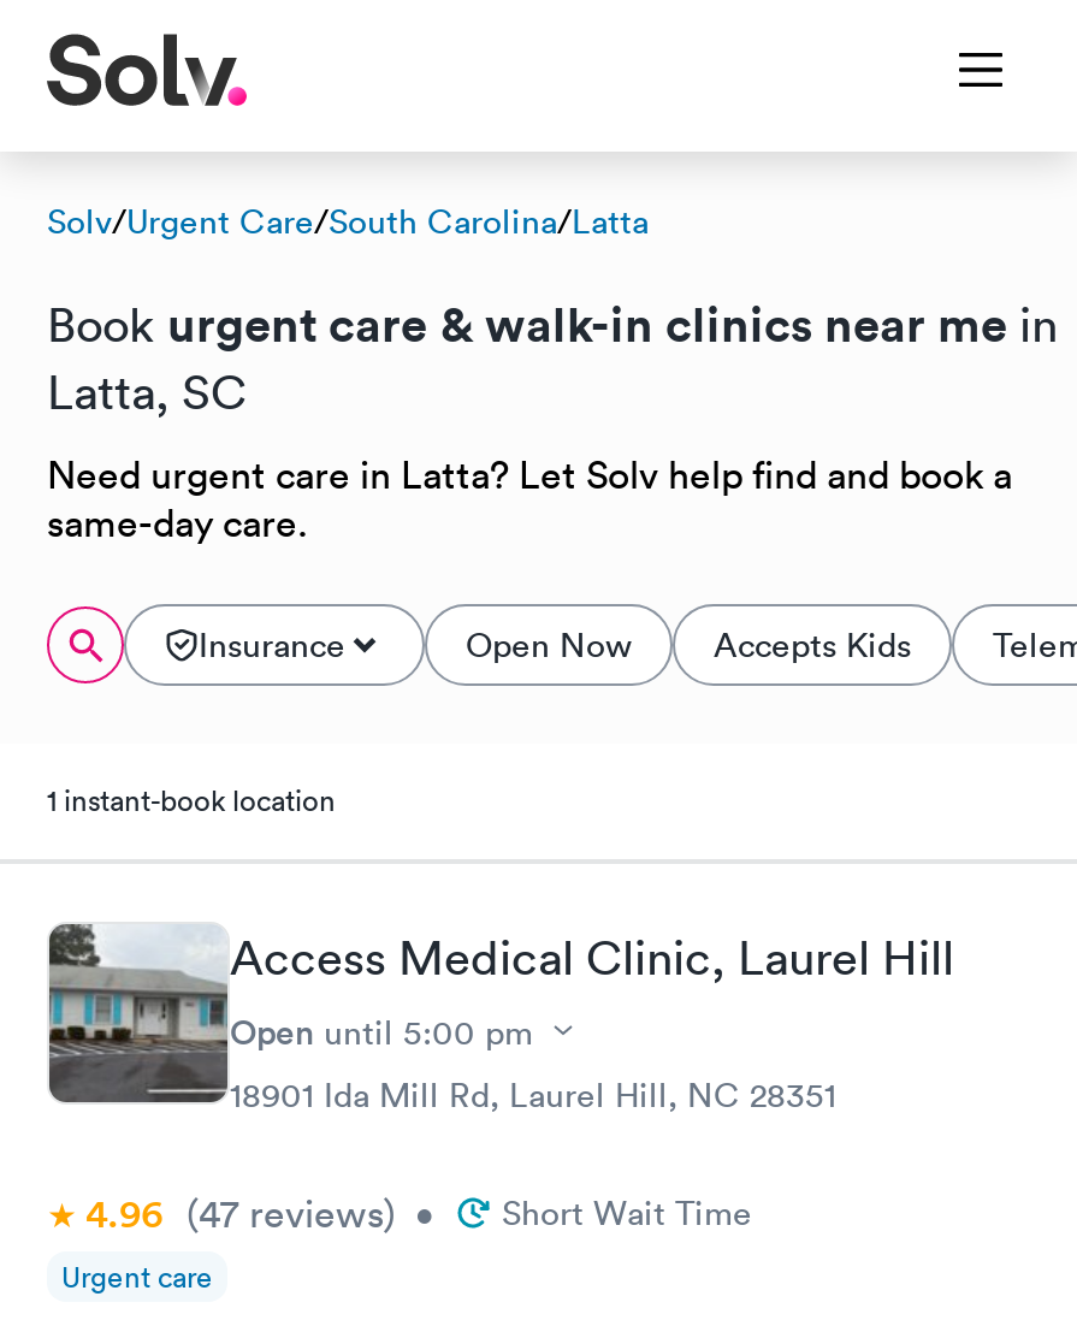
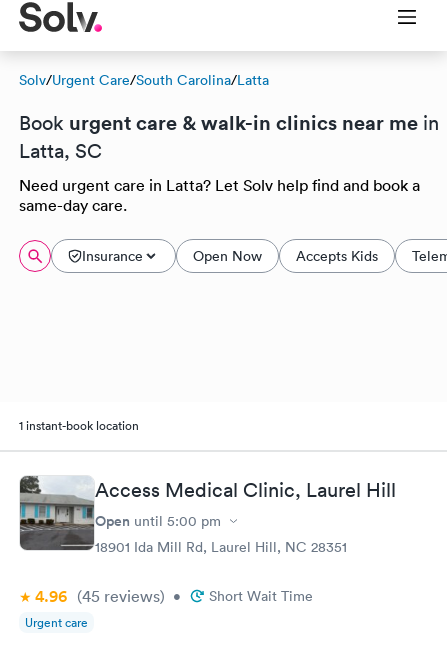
[85,1188,752,1238] 4.96 (47 reviews) • Short Wait Time -> [35,586,313,607] 4.96 (45 reviews) • Short Wait Time

